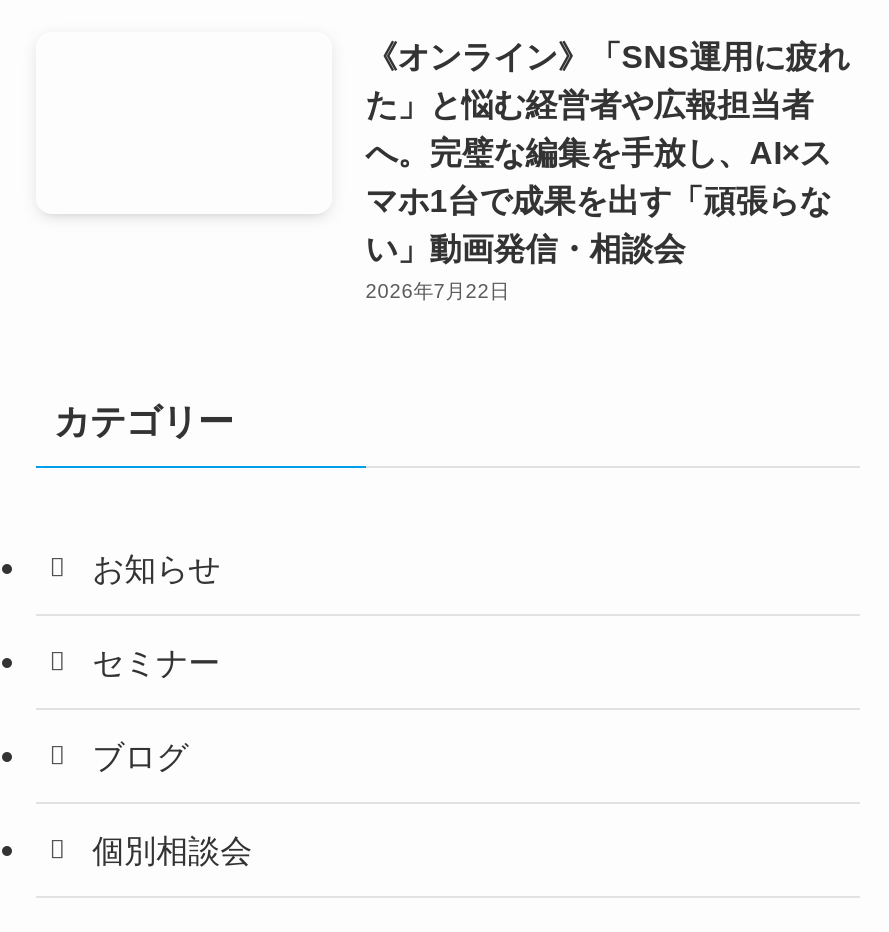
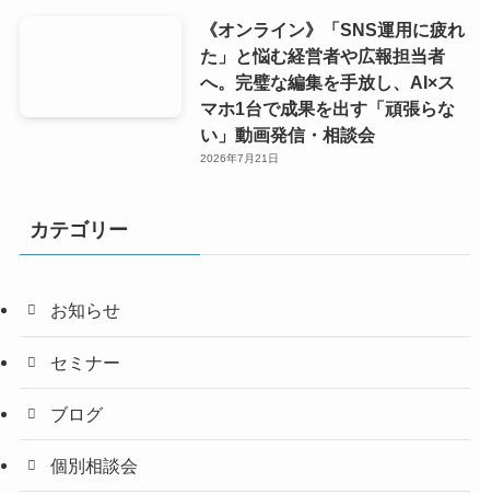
[366,280,510,302] 2026年7月22日 -> [200,153,279,165] 2026年7月21日

